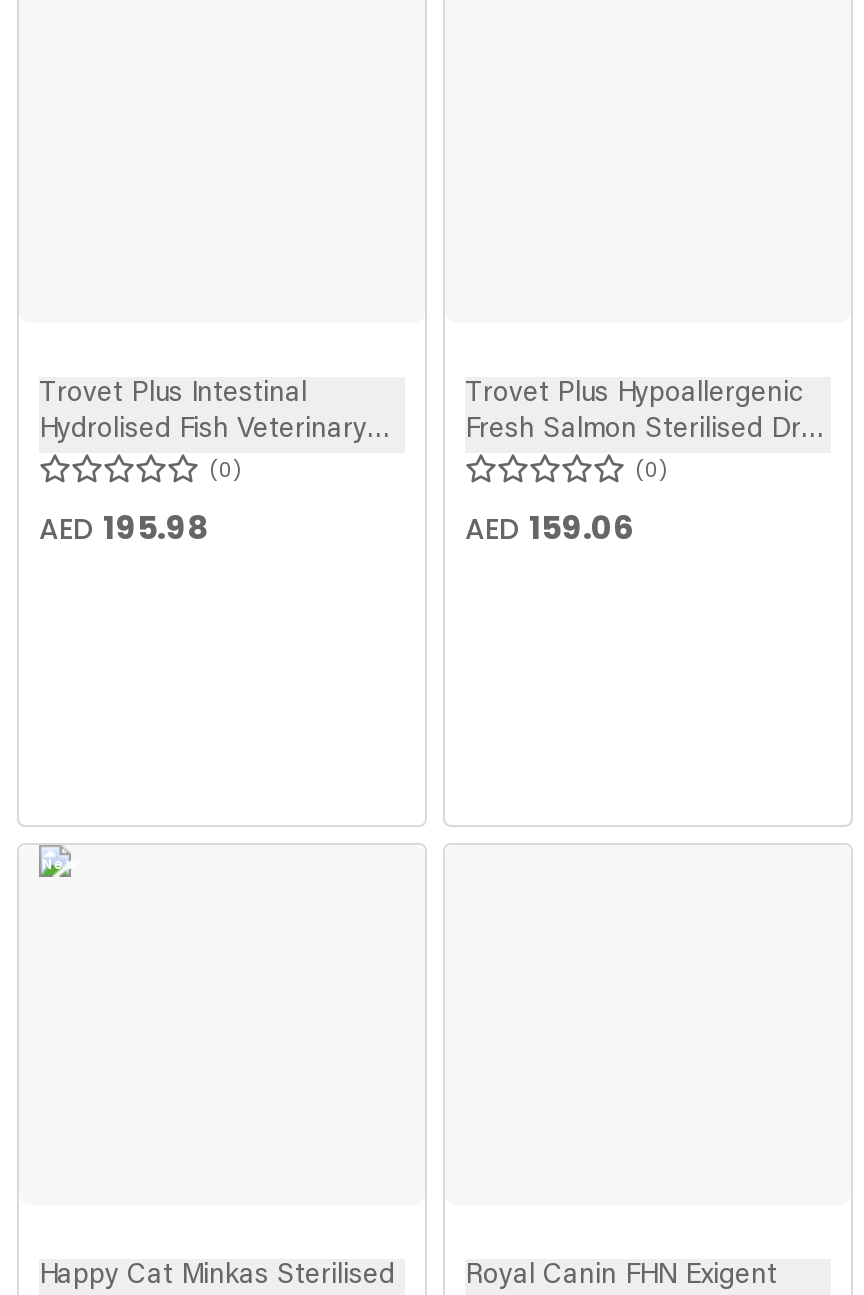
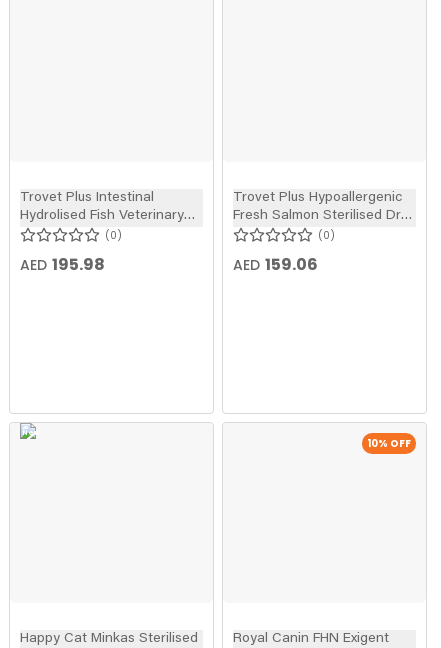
none -> [367,435,411,450] 10% OFF

